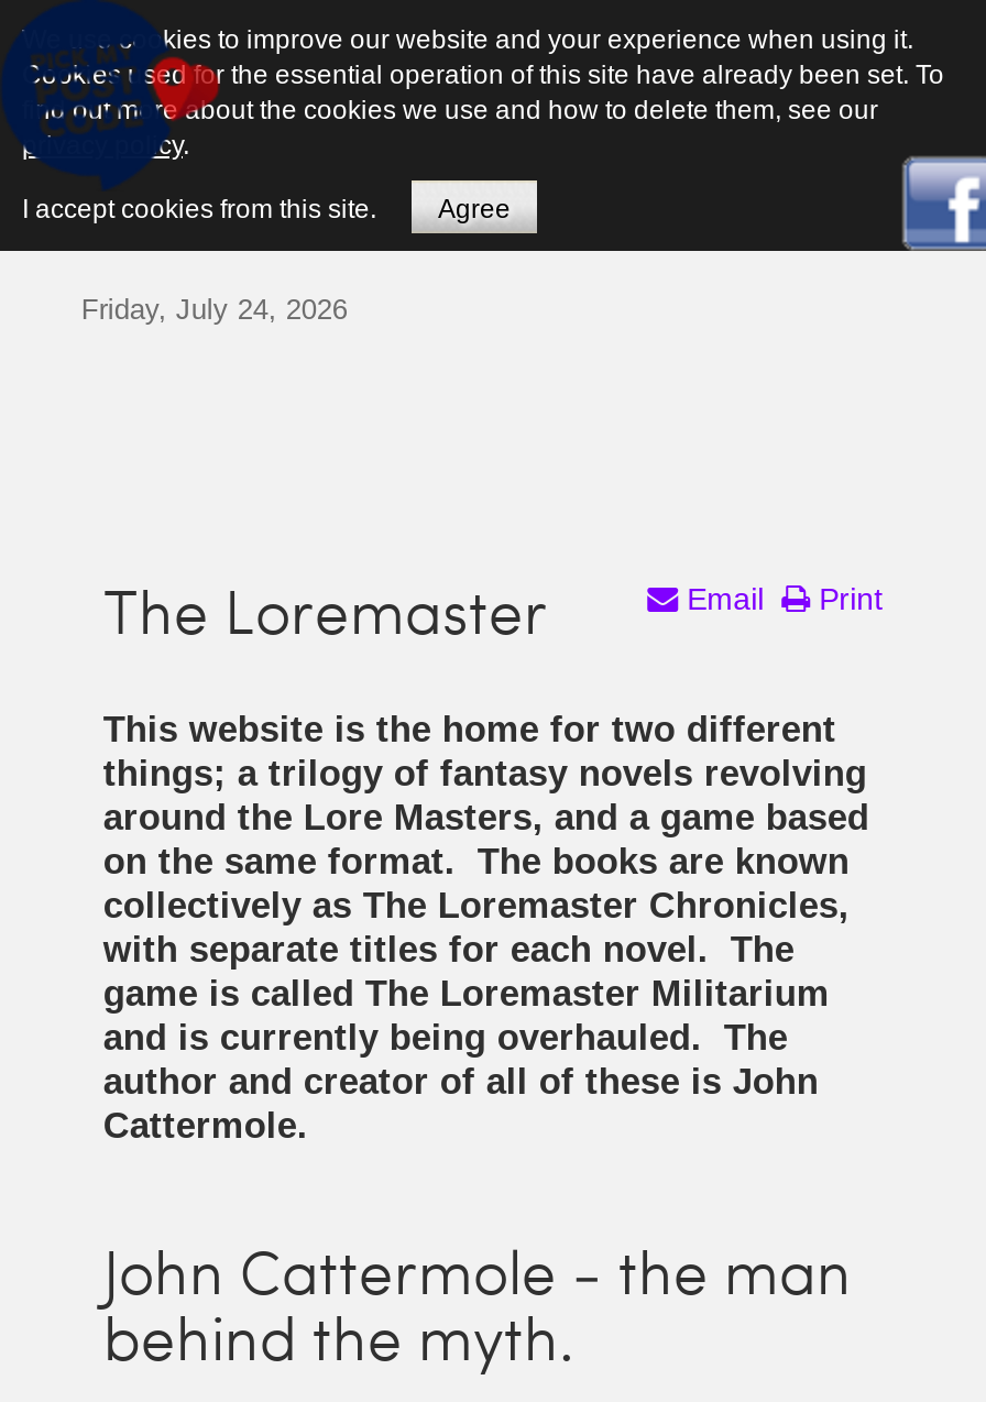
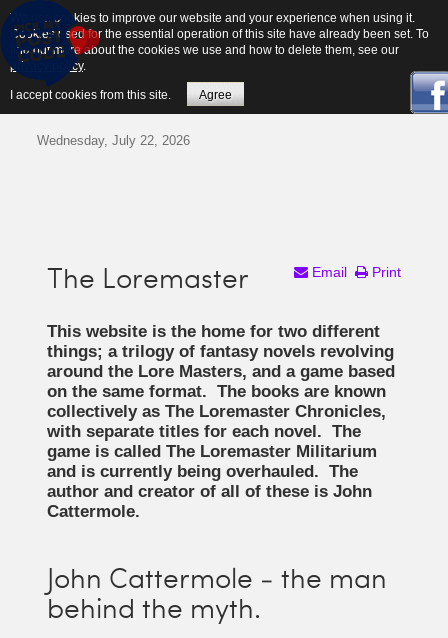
[81,292,347,325] Friday, July 24, 2026 -> [37,133,190,148] Wednesday, July 22, 2026

